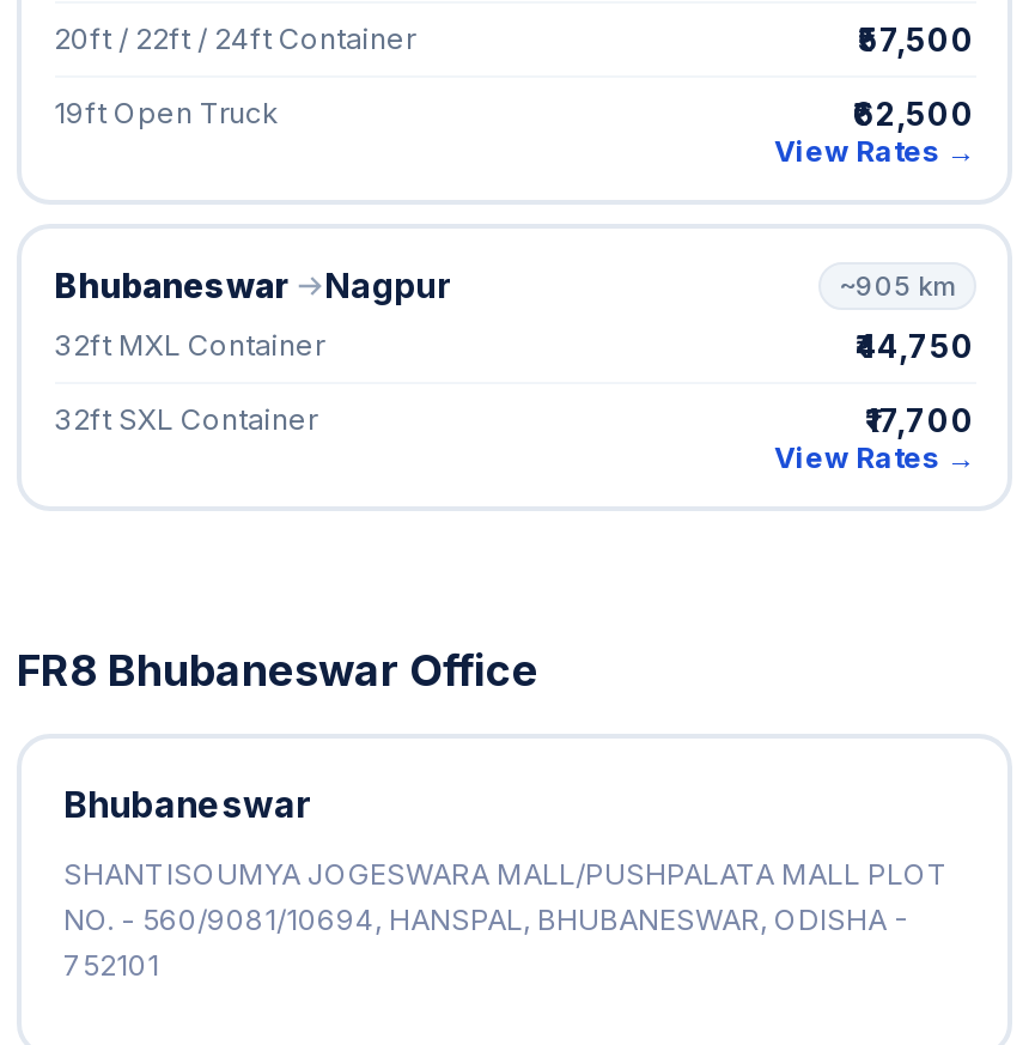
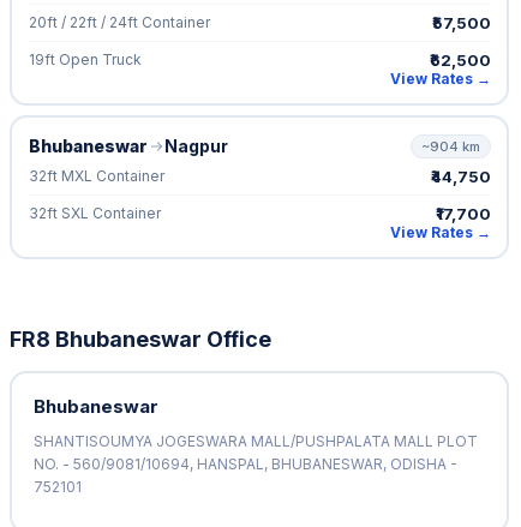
[839,268,954,302] ~905 km -> [421,137,480,154] ~904 km

